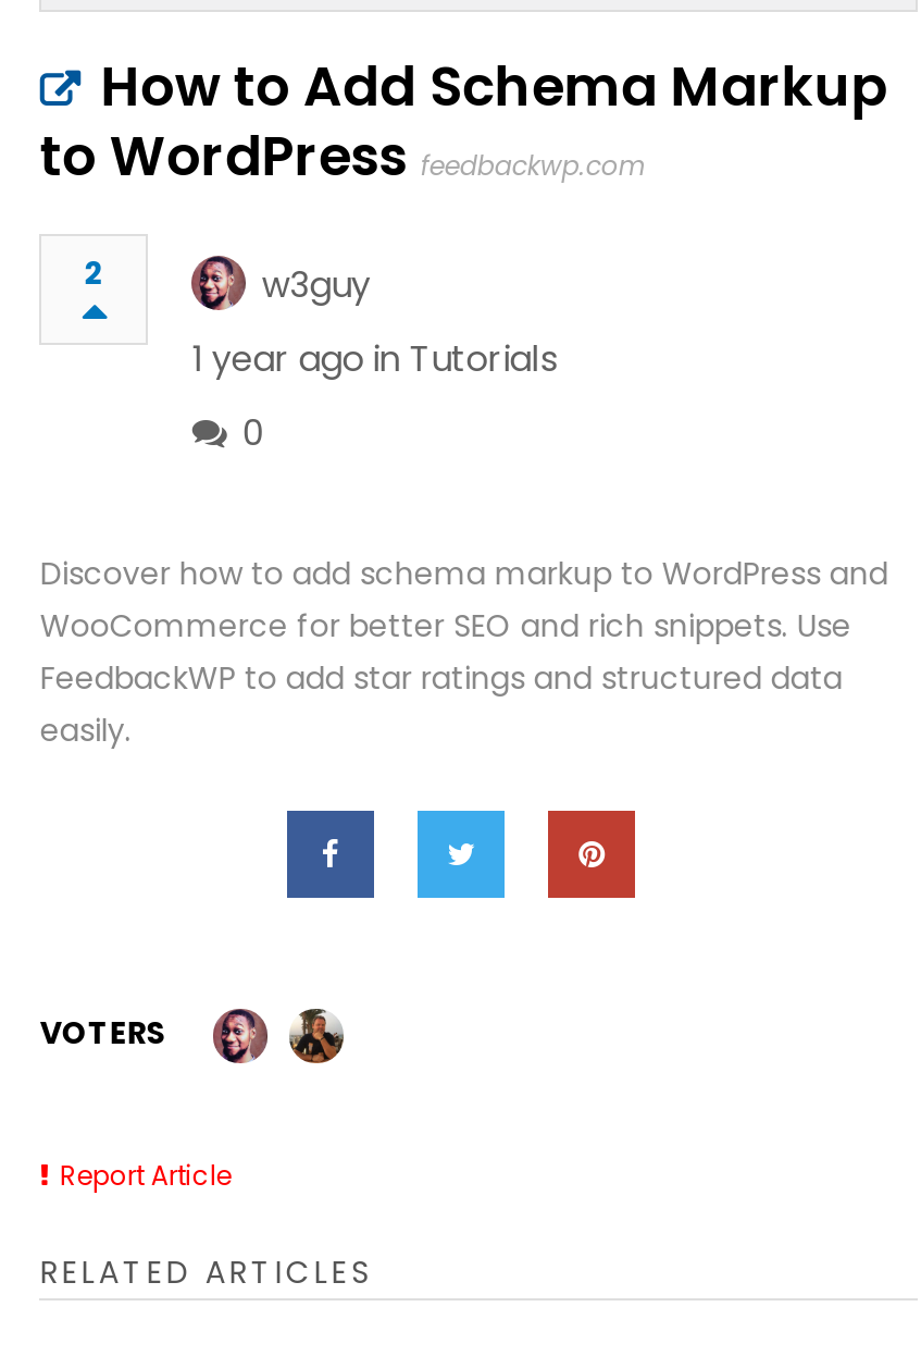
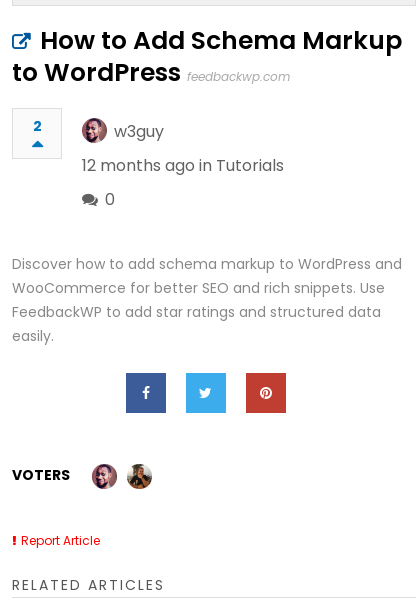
[192,334,558,384] 1 year ago in Tutorials -> [82,154,284,177] 12 months ago in Tutorials

